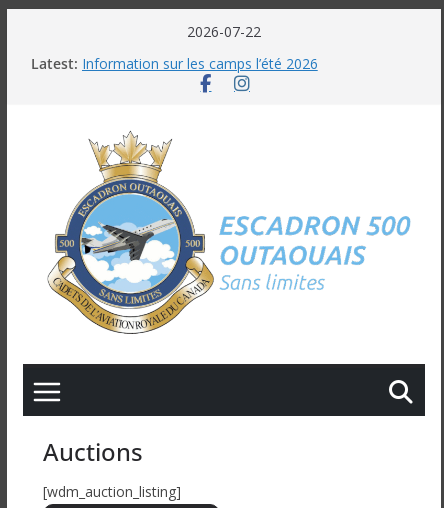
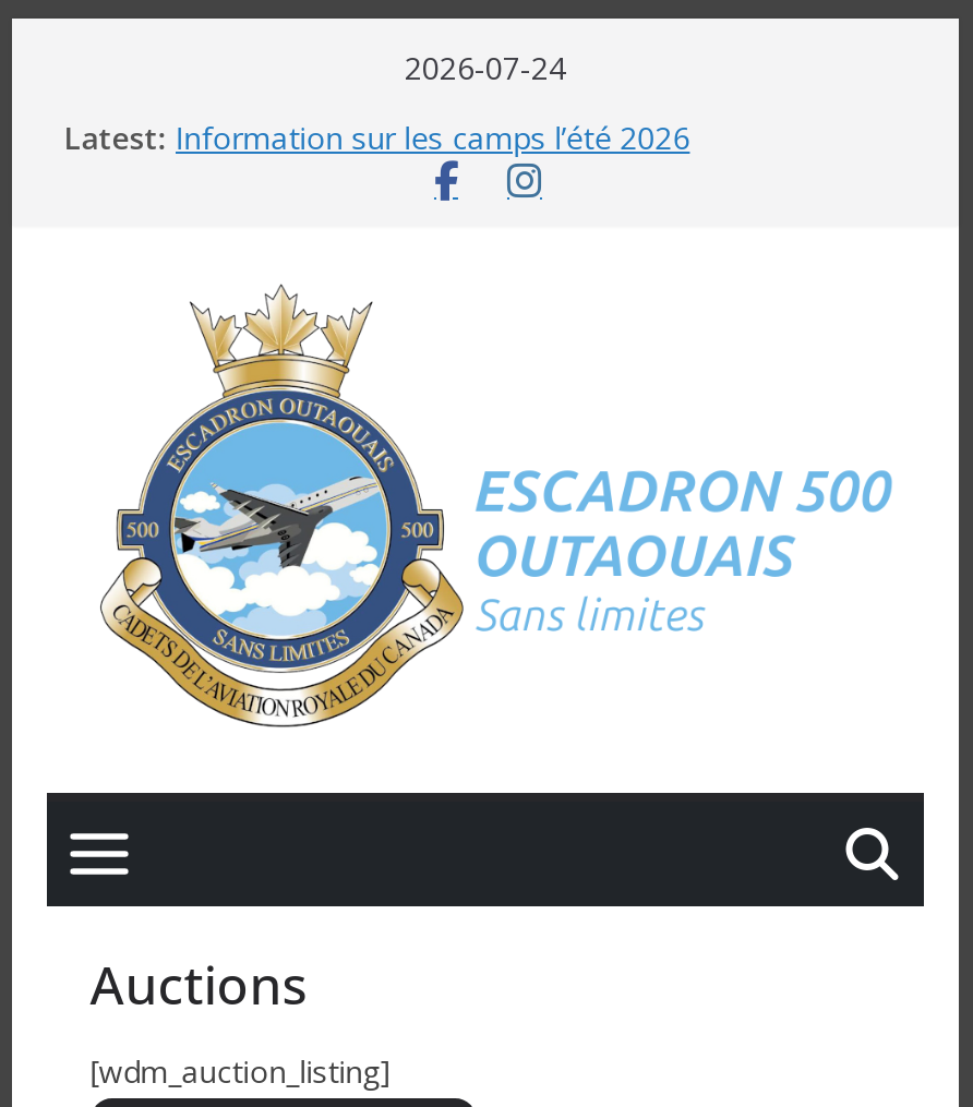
[187,22,261,41] 2026-07-22 -> [405,47,566,88] 2026-07-24

